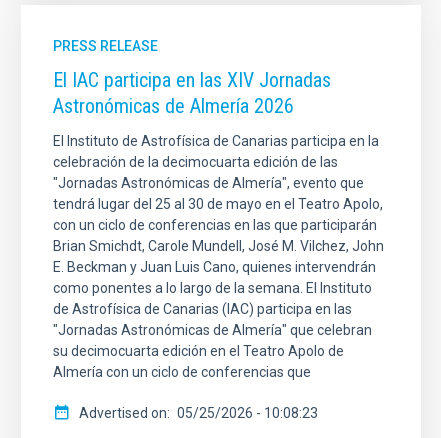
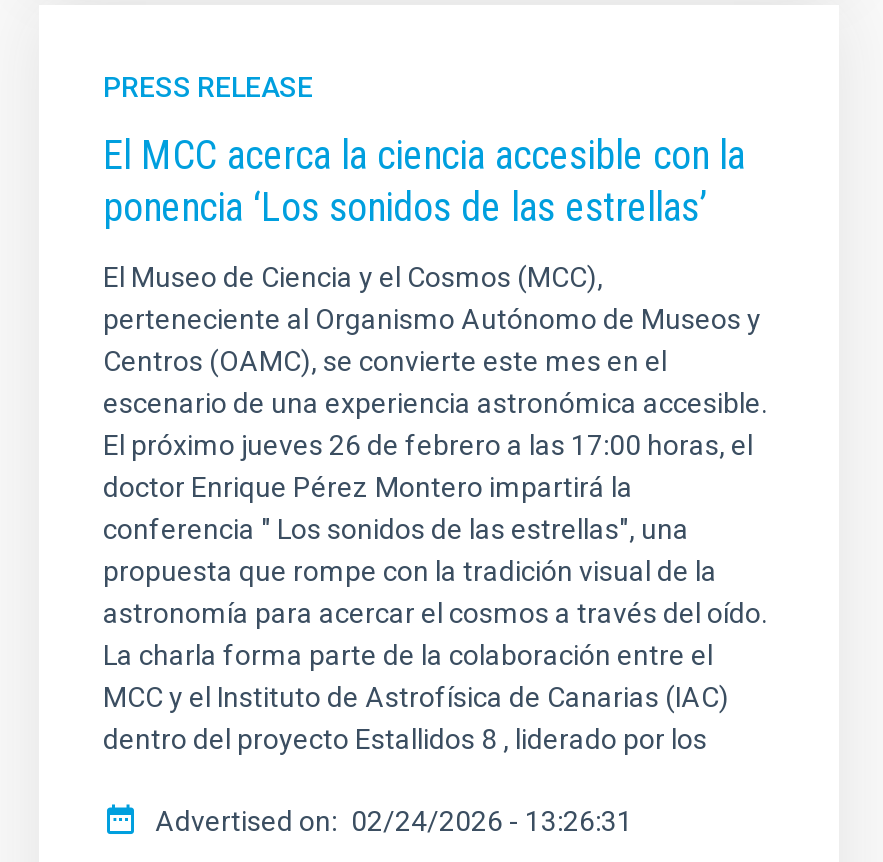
[53,68,331,118] El IAC participa en las XIV Jornadas | Astronómicas de Almería 2026 -> [103,130,745,230] El MCC acerca la ciencia accesible con la | ponencia ‘Los sonidos de las estrellas’
[53,133,384,380] El Instituto de Astrofísica de Canarias participa en la | celebración de la decimocuarta edición de las | "Jornadas Astronómicas de Almería", evento que | tendrá lugar del 25 al 30 de mayo en el Teatro Apolo, | con un ciclo de conferencias en las que participarán | Brian Smichdt, Carole Mundell, José M. Vilchez, John | E. Beckman y Juan Luis Cano, quienes intervendrán | como ponentes a lo largo de la semana. El Instituto | de Astrofísica de Canarias (IAC) participa en las | "Jornadas Astronómicas de Almería" que celebran | su decimocuarta edición en el Teatro Apolo de | Almería con un ciclo de conferencias que -> [103,260,767,754] El Museo de Ciencia y el Cosmos (MCC), | perteneciente al Organismo Autónomo de Museos y | Centros (OAMC), se convierte este mes en el | escenario de una experiencia astronómica accesible. | El próximo jueves 26 de febrero a las 17:00 horas, el | doctor Enrique Pérez Montero impartirá la | conferencia " Los sonidos de las estrellas", una | propuesta que rompe con la tradición visual de la | astronomía para acercar el cosmos a través del oído. | La charla forma parte de la colaboración entre el | MCC y el Instituto de Astrofísica de Canarias (IAC) | dentro del proyecto Estallidos 8 , liderado por los
[79,405,318,421] Advertised on 05/25/2026 - 10:08:23 -> [155,804,633,836] Advertised on 02/24/2026 - 13:26:31

